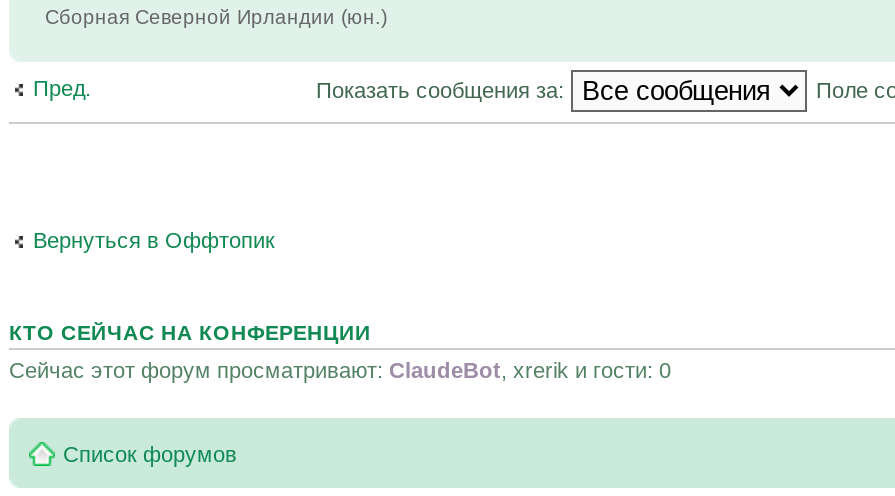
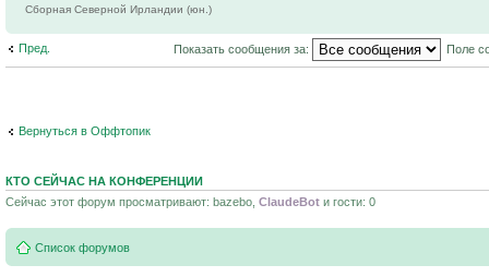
[9,358,671,382] Сейчас этот форум просматривают: ClaudeBot, xrerik и гости: 0 -> [5,195,375,209] Сейчас этот форум просматривают: bazebo, ClaudeBot и гости: 0

